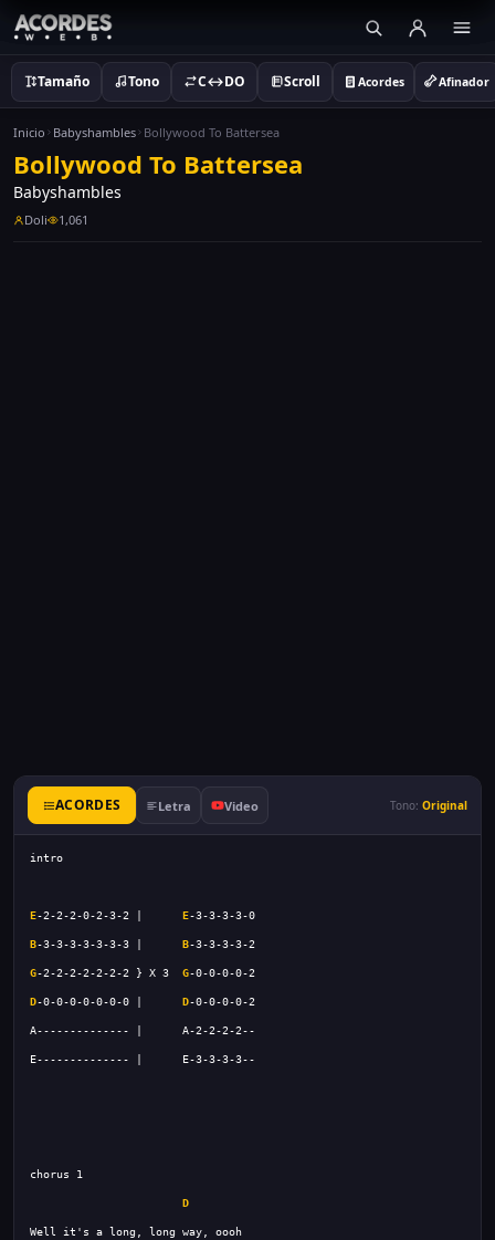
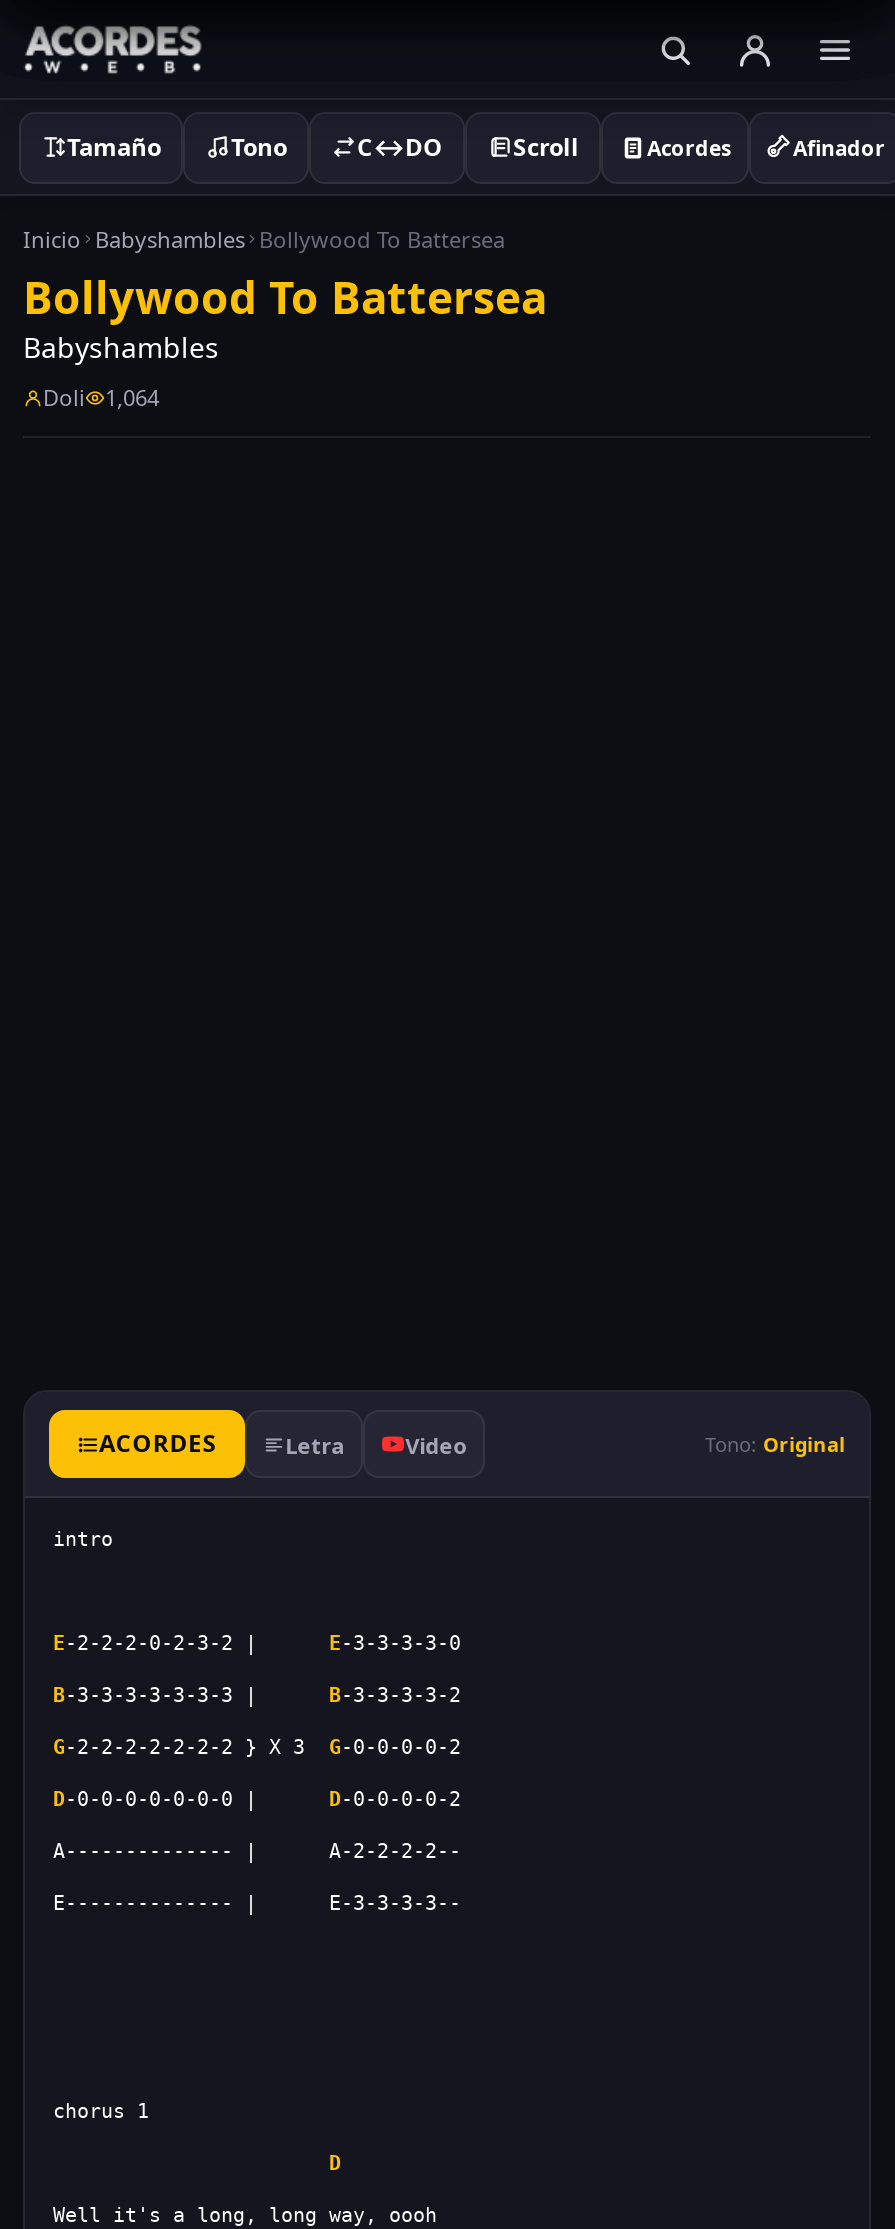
[24,211,88,228] Doli 1,061 -> [43,382,159,412] Doli 1,064

